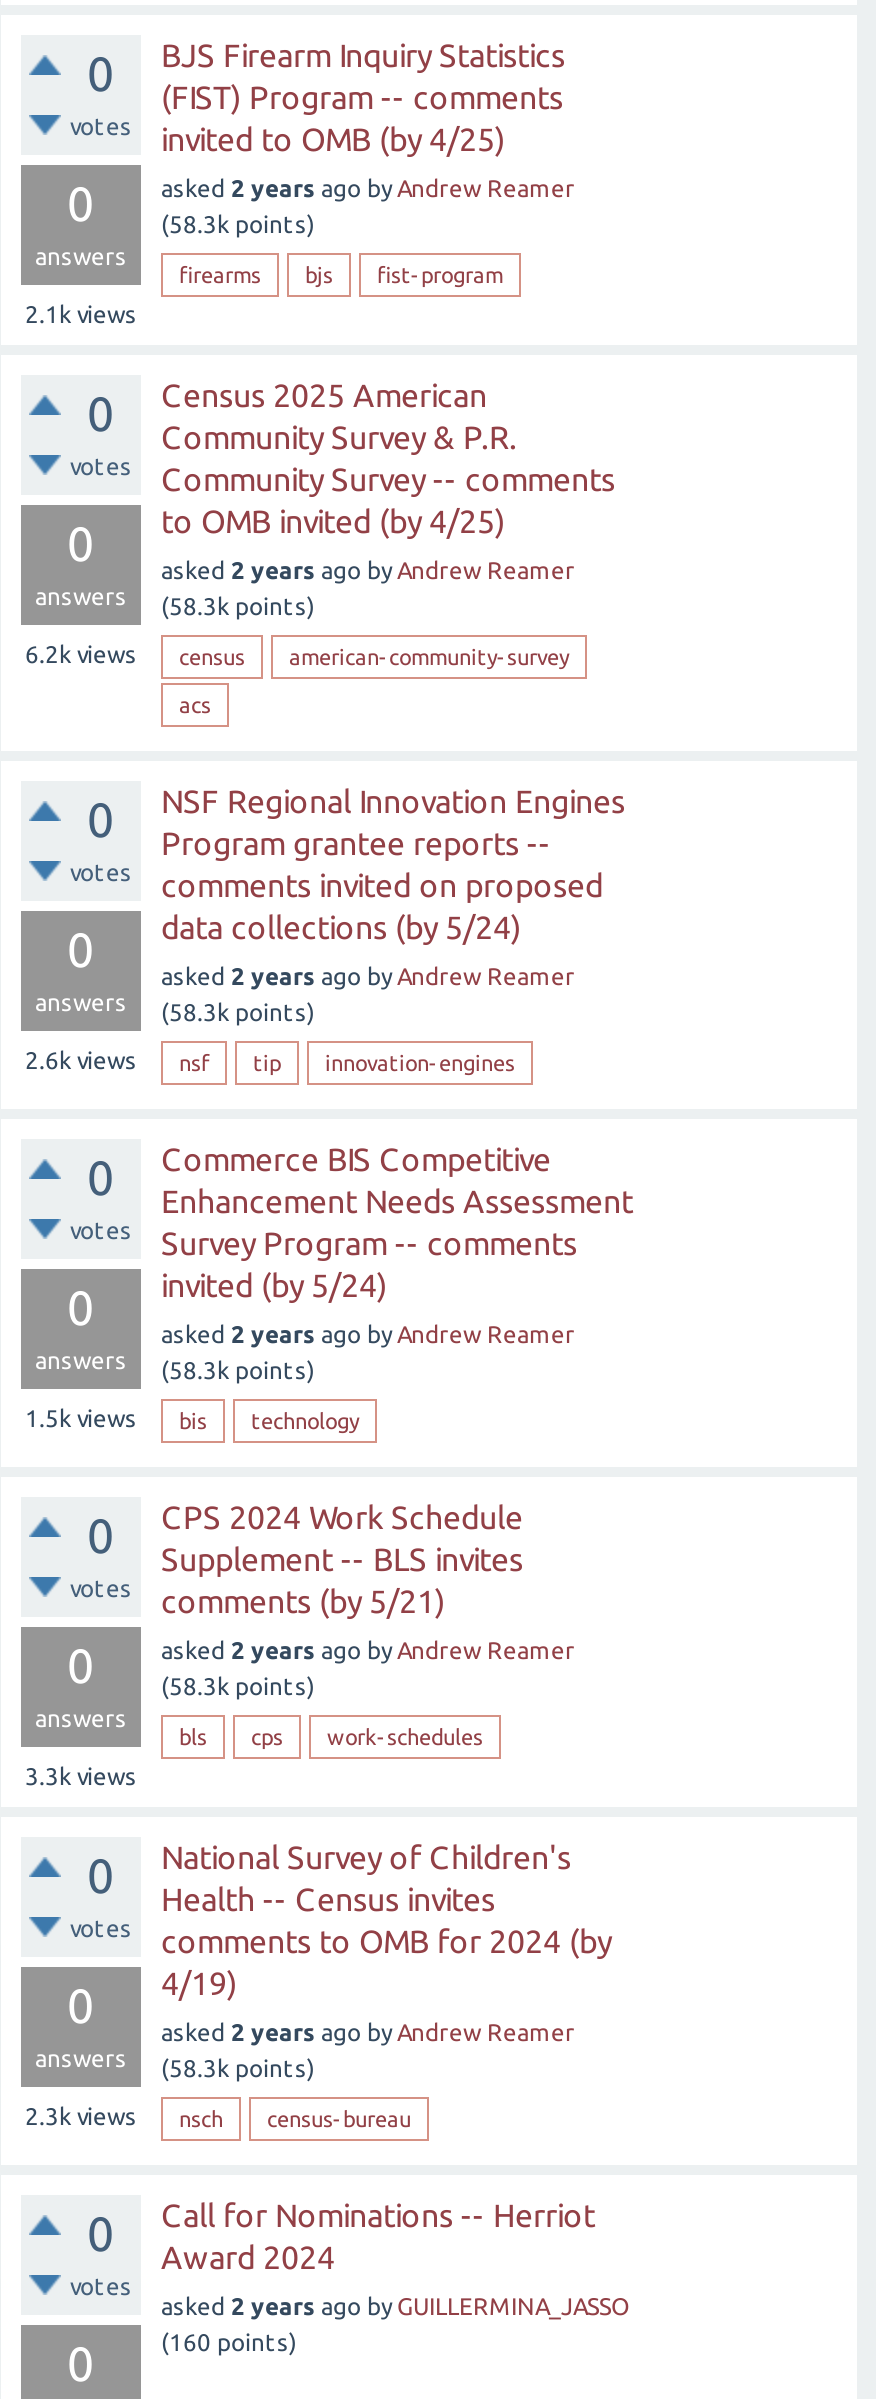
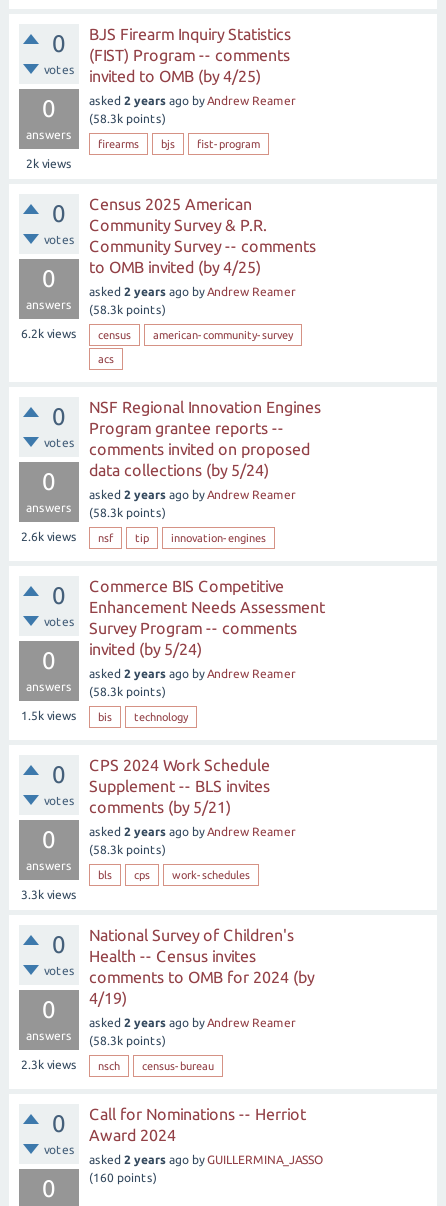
[25,301,137,327] 2.1k views -> [26,157,72,170] 2k views

